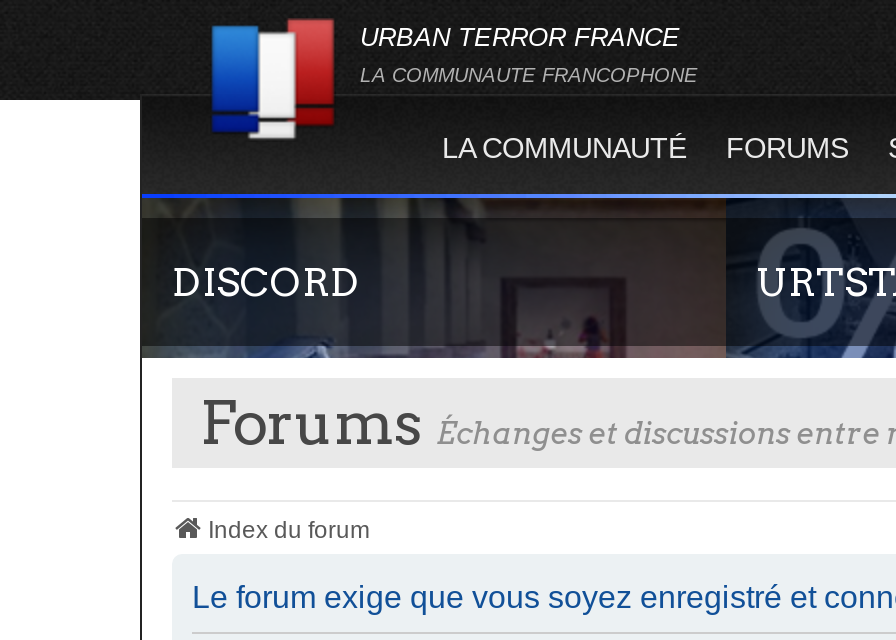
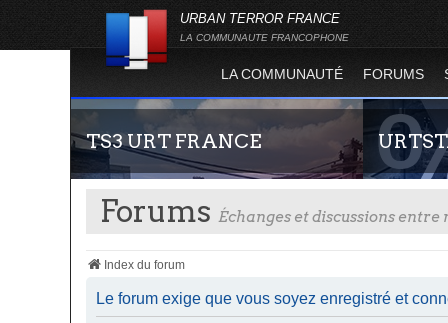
[172,258,360,306] DISCORD -> [86,129,261,153] TS3 URT FRANCE

